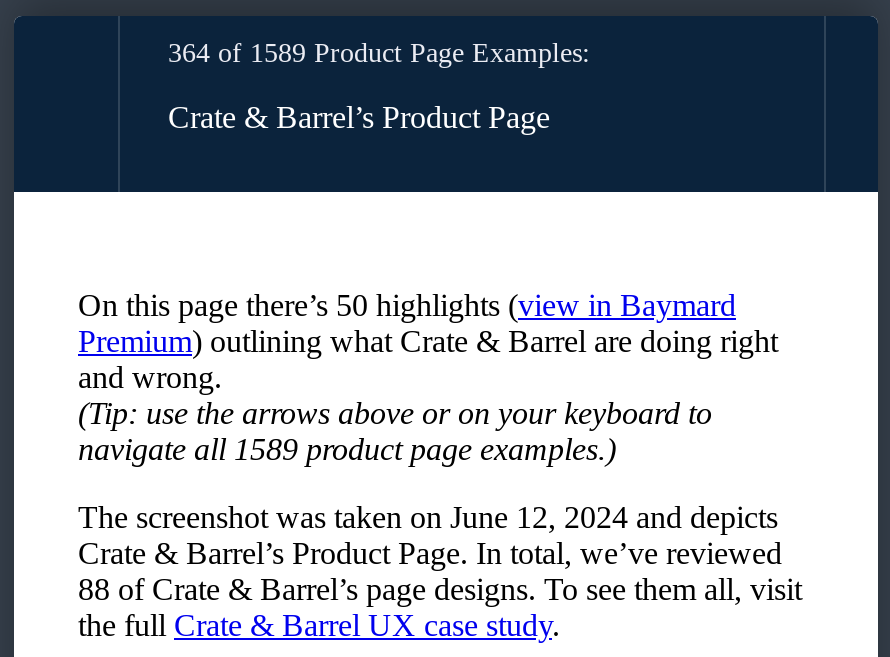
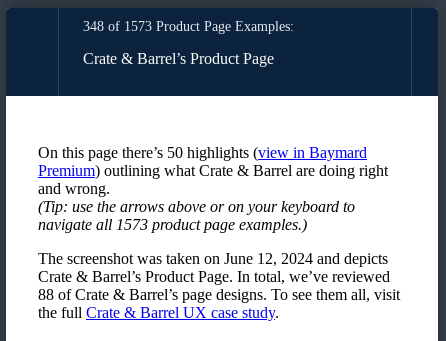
[168,38,590,68] 364 of 1589 Product Page Examples: -> [83,19,294,34] 348 of 1573 Product Page Examples:
[78,432,616,466] navigate all 1589 product page examples.) -> [38,216,307,233] navigate all 1573 product page examples.)

